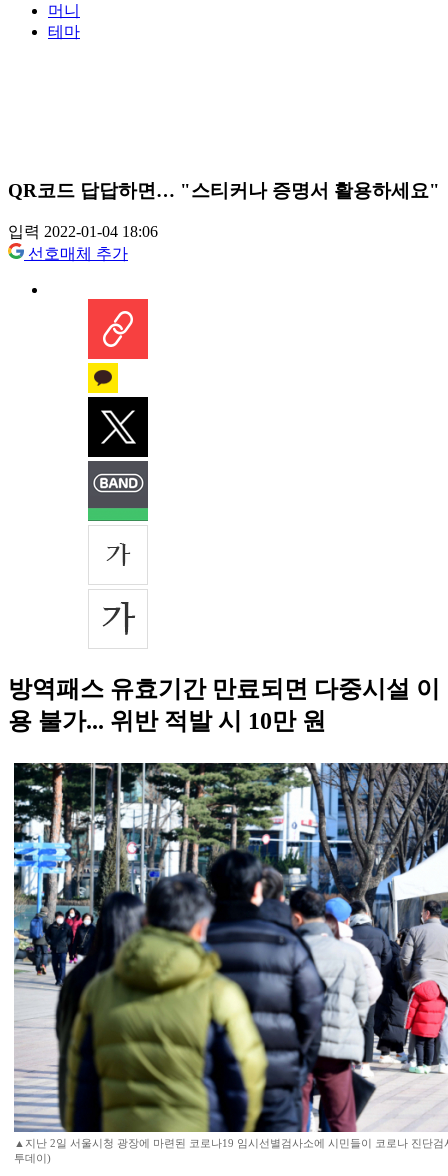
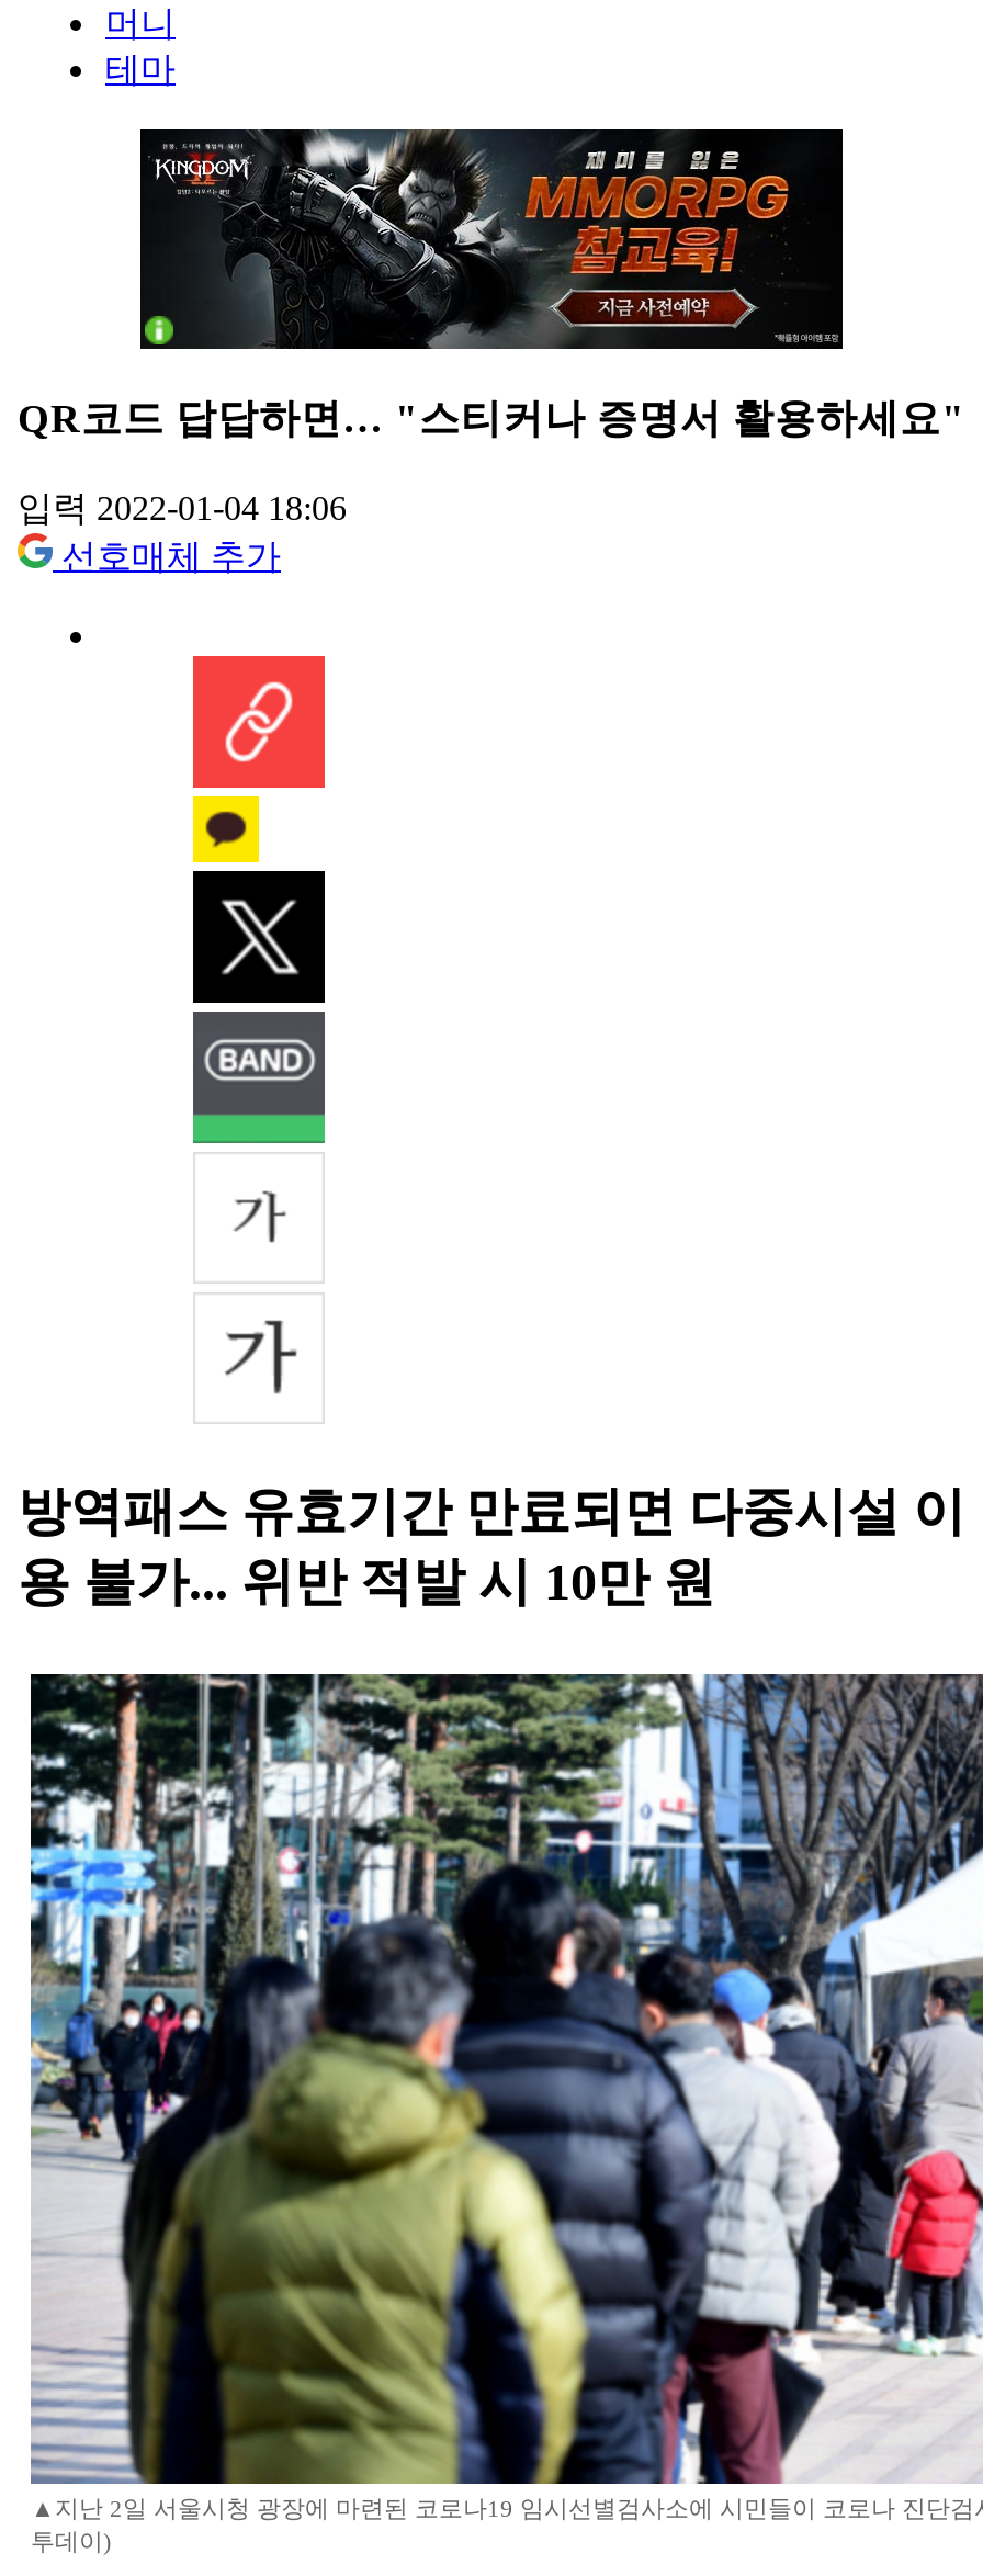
none -> [138,127,845,351] [image]

